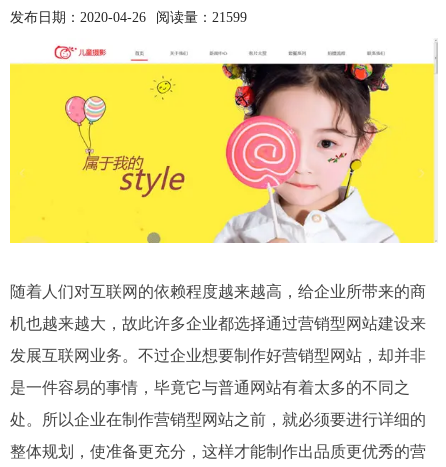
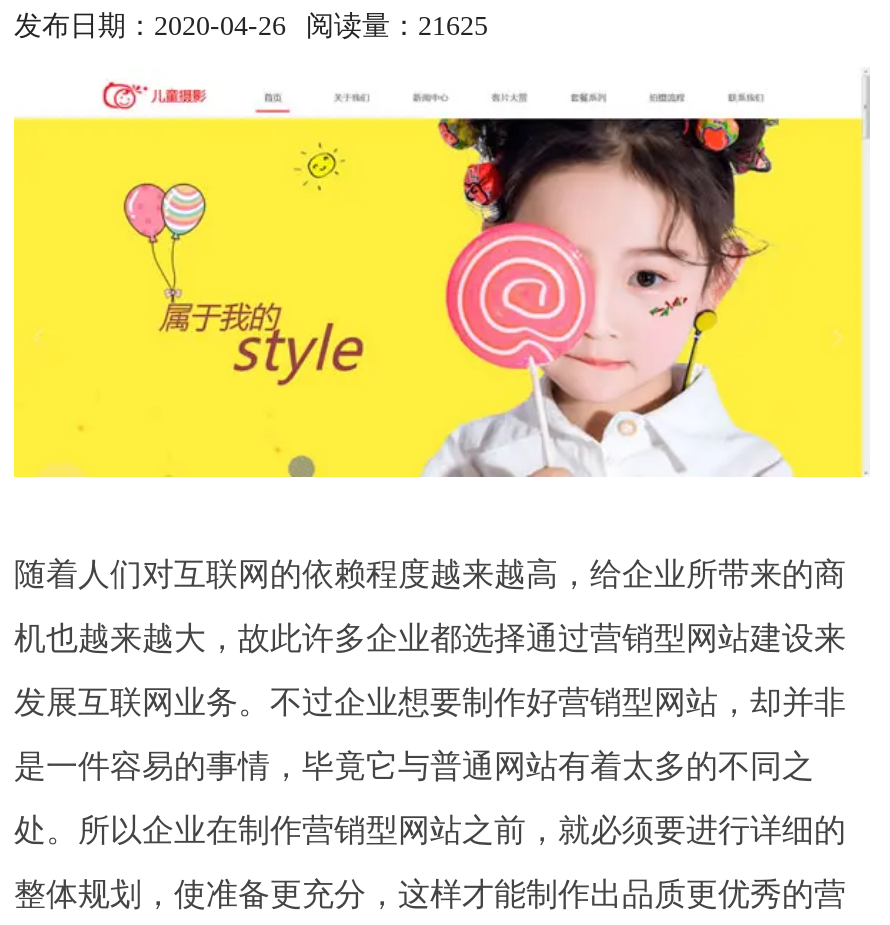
[10,10,247,25] 发布日期：2020-04-26 阅读量：21599 -> [14,11,488,41] 发布日期：2020-04-26 阅读量：21625

